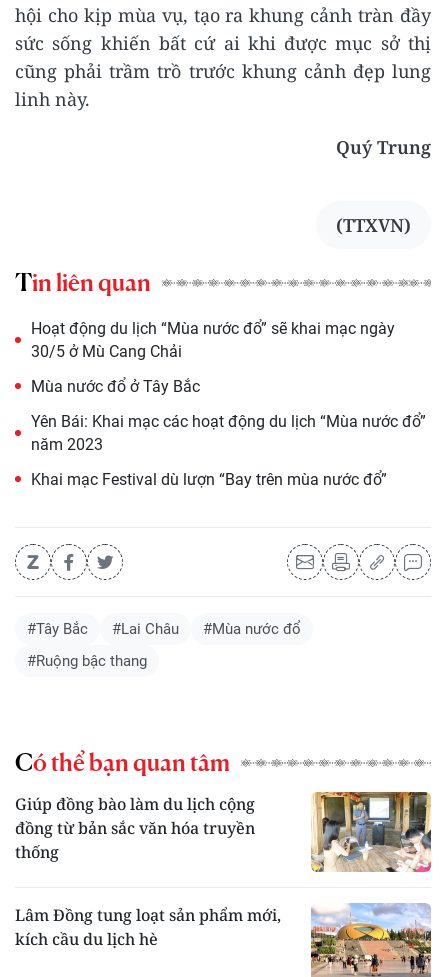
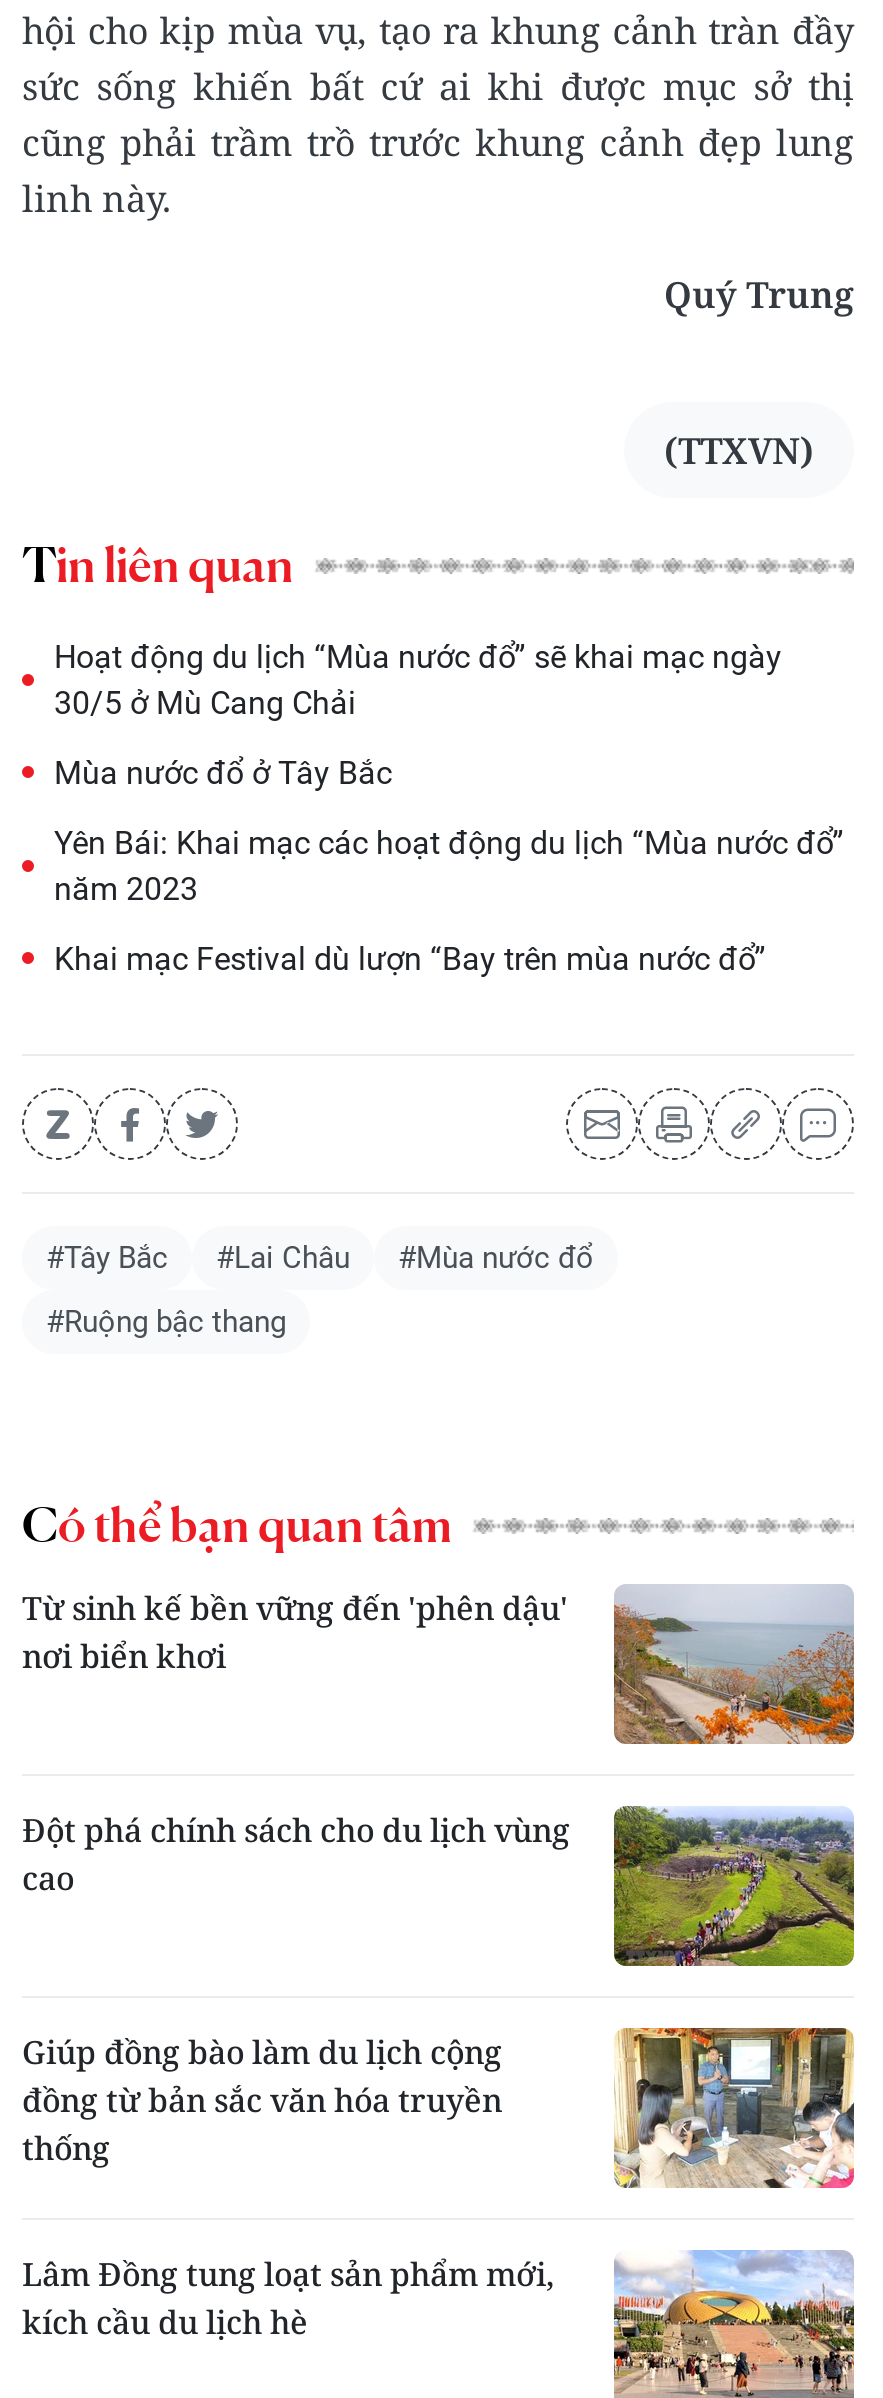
none -> [22,1584,856,1746] [image] | Từ sinh kế bền vững đến 'phên dậu' | nơi biển khơi
none -> [22,1804,856,1976] [image] | Đột phá chính sách cho du lịch vùng | cao

